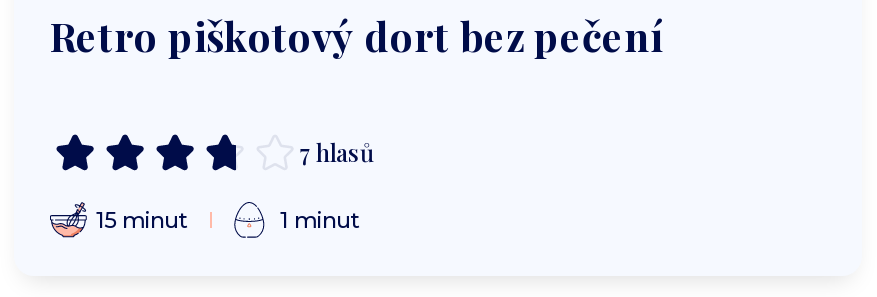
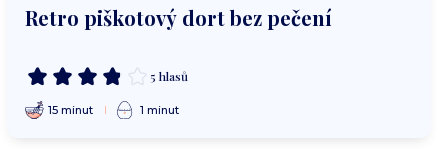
[300,136,374,168] 7 hlasů -> [150,68,188,84] 5 hlasů

